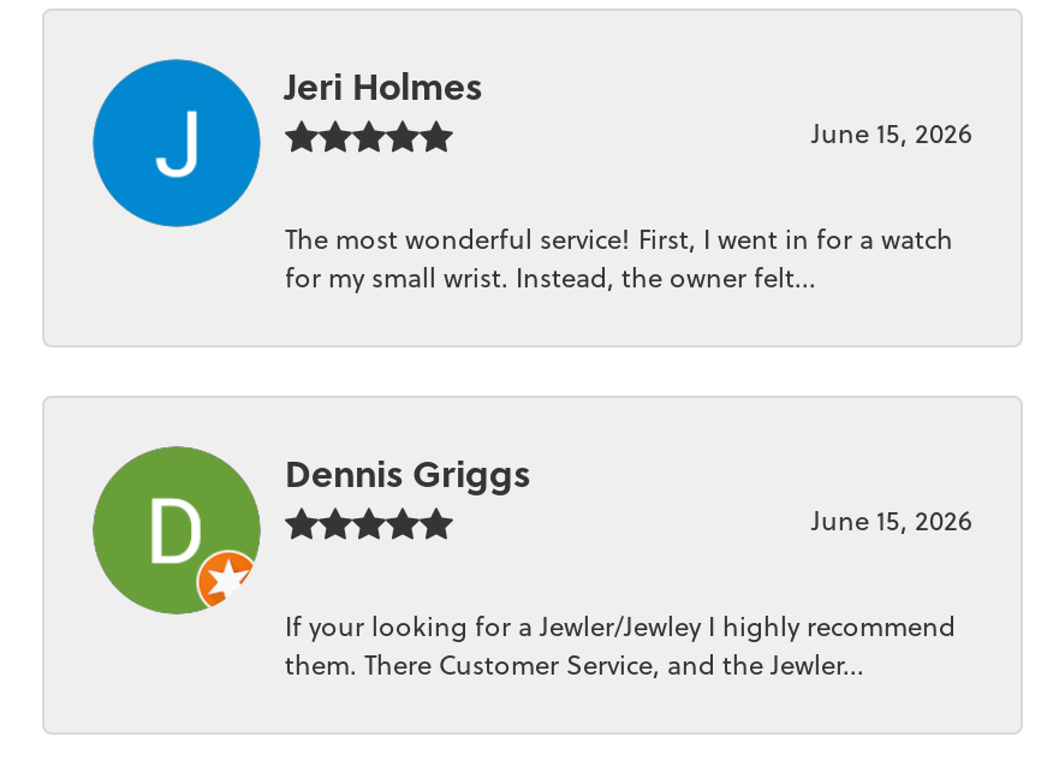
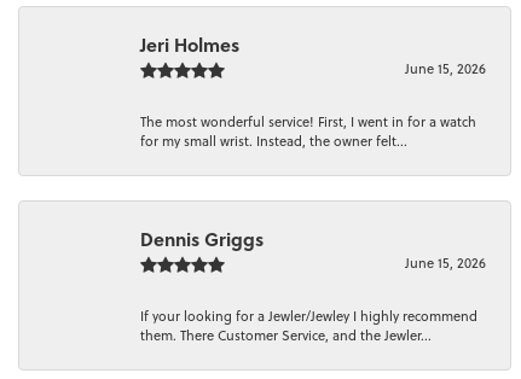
[90,57,263,230] [image] -> none
[90,444,263,617] [image] -> none

